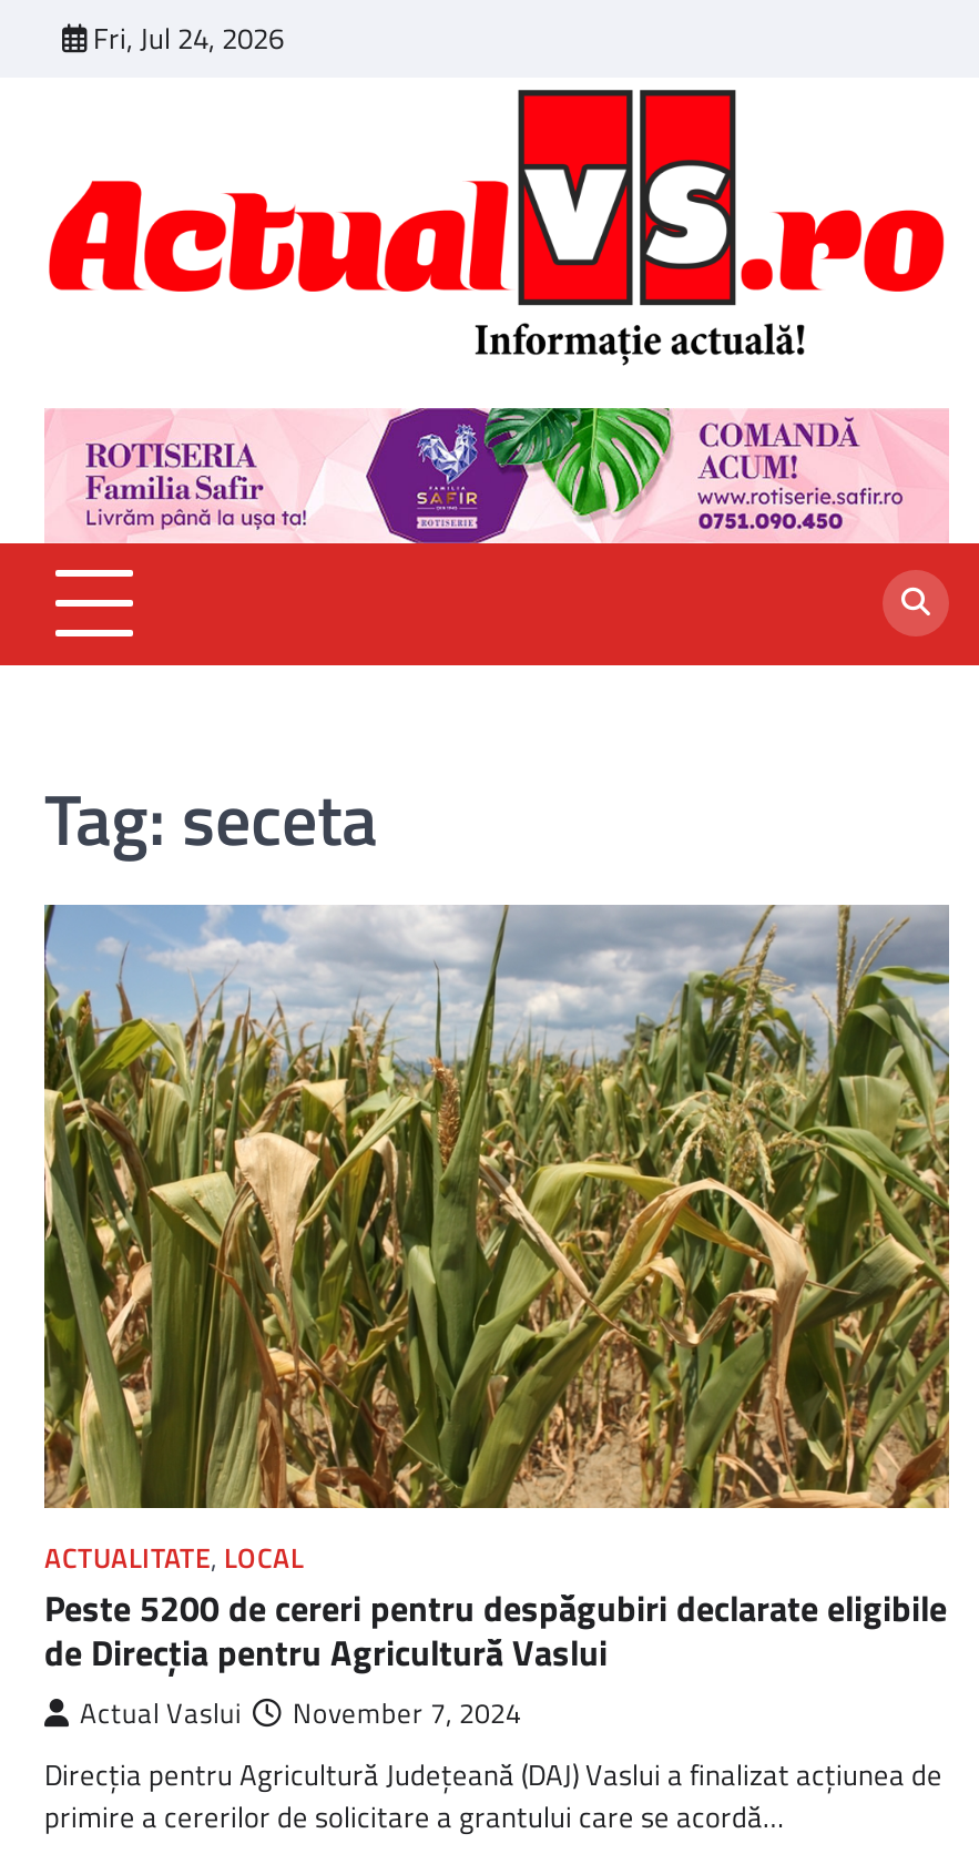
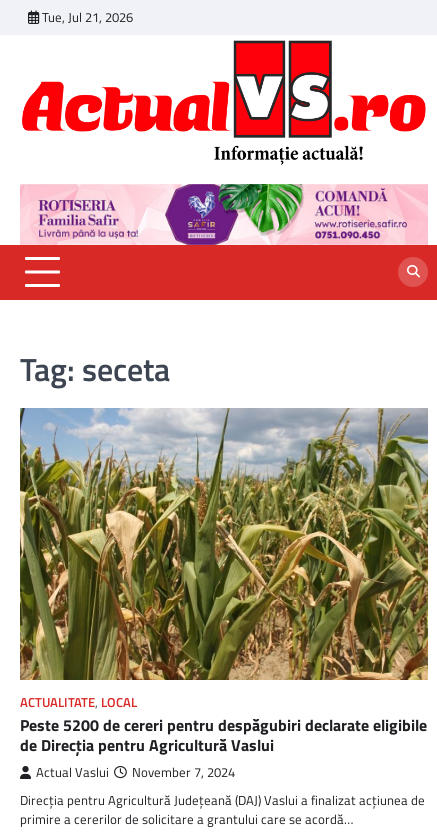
[93,16,284,60] Fri, Jul 24, 2026 -> [42,7,133,27] Tue, Jul 21, 2026

